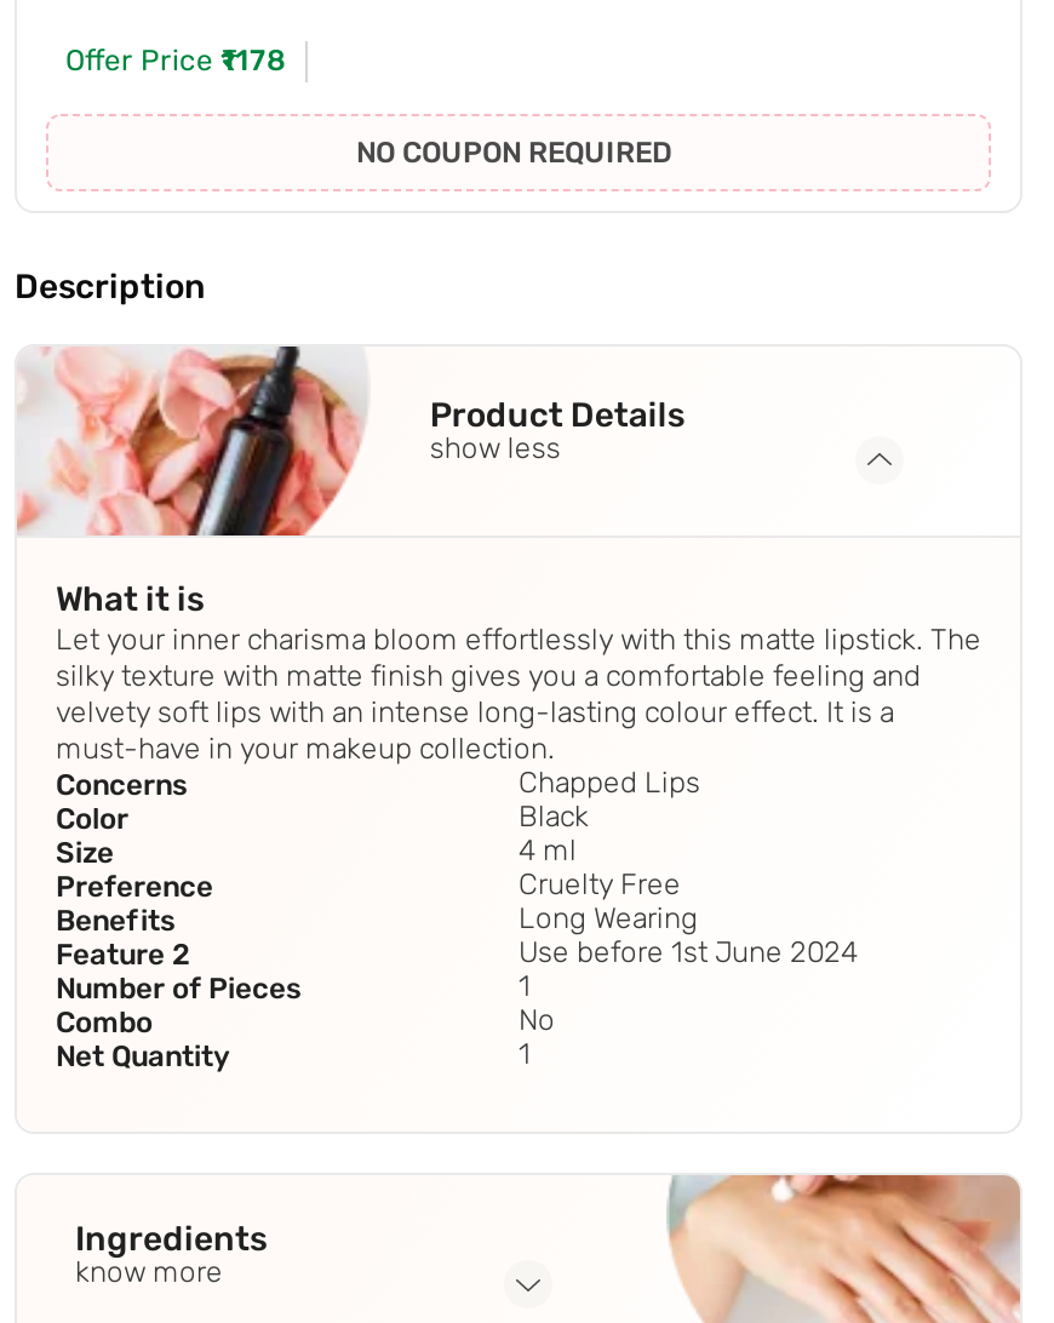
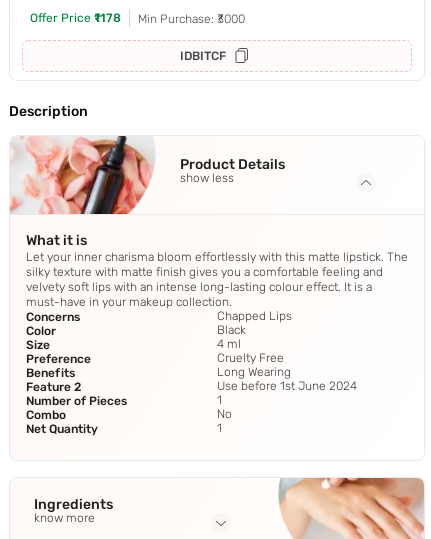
[356,136,671,170] NO COUPON REQUIRED -> [138,12,245,63] Min Purchase: ₹3000 | IDBITCF

